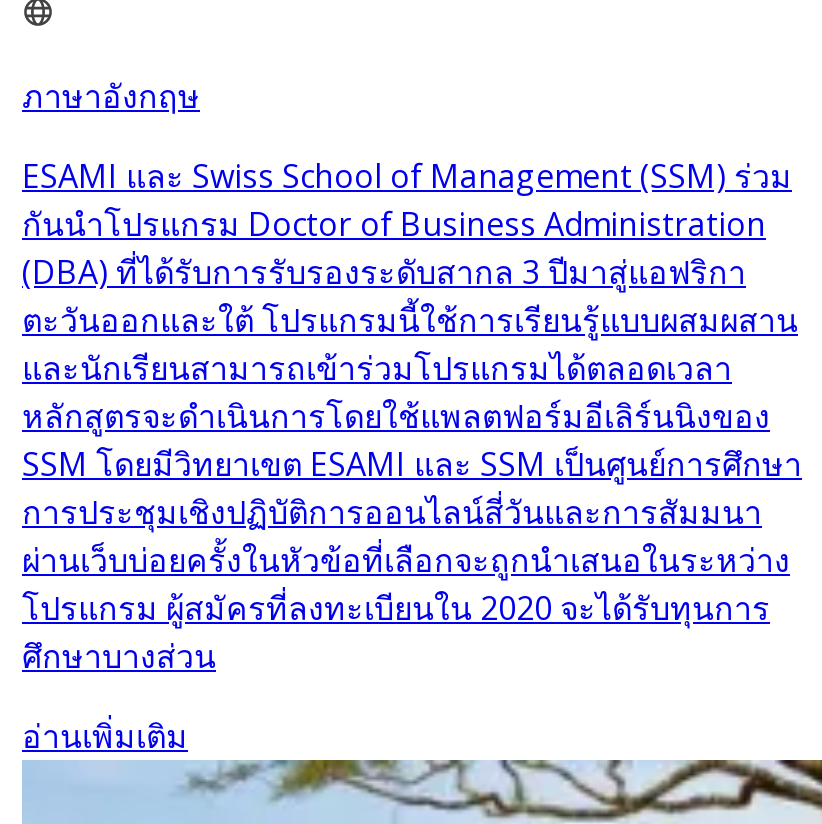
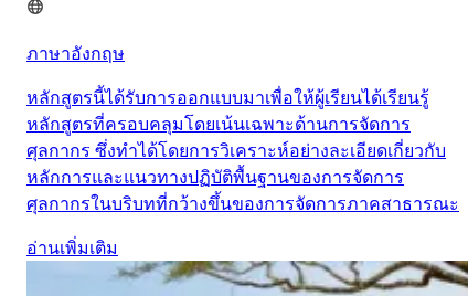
[22,153,802,677] ESAMI และ Swiss School of Management (SSM) ร่วม | กันนำโปรแกรม Doctor of Business Administration | (DBA) ที่ได้รับการรับรองระดับสากล 3 ปีมาสู่แอฟริกา | ตะวันออกและใต้ โปรแกรมนี้ใช้การเรียนรู้แบบผสมผสาน | และนักเรียนสามารถเข้าร่วมโปรแกรมได้ตลอดเวลา | หลักสูตรจะดำเนินการโดยใช้แพลตฟอร์มอีเลิร์นนิงของ | SSM โดยมีวิทยาเขต ESAMI และ SSM เป็นศูนย์การศึกษา | การประชุมเชิงปฏิบัติการออนไลน์สี่วันและการสัมมนา | ผ่านเว็บบ่อยครั้งในหัวข้อที่เลือกจะถูกนำเสนอในระหว่าง | โปรแกรม ผู้สมัครที่ลงทะเบียนใน 2020 จะได้รับทุนการ | ศึกษาบางส่วน -> [26,85,459,215] หลักสูตรนี้ได้รับการออกแบบมาเพื่อให้ผู้เรียนได้เรียนรู้ | หลักสูตรที่ครอบคลุมโดยเน้นเฉพาะด้านการจัดการ | ศุลกากร ซึ่งทำได้โดยการวิเคราะห์อย่างละเอียดเกี่ยวกับ | หลักการและแนวทางปฏิบัติพื้นฐานของการจัดการ | ศุลกากรในบริบทที่กว้างขึ้นของการจัดการภาคสาธารณะ

